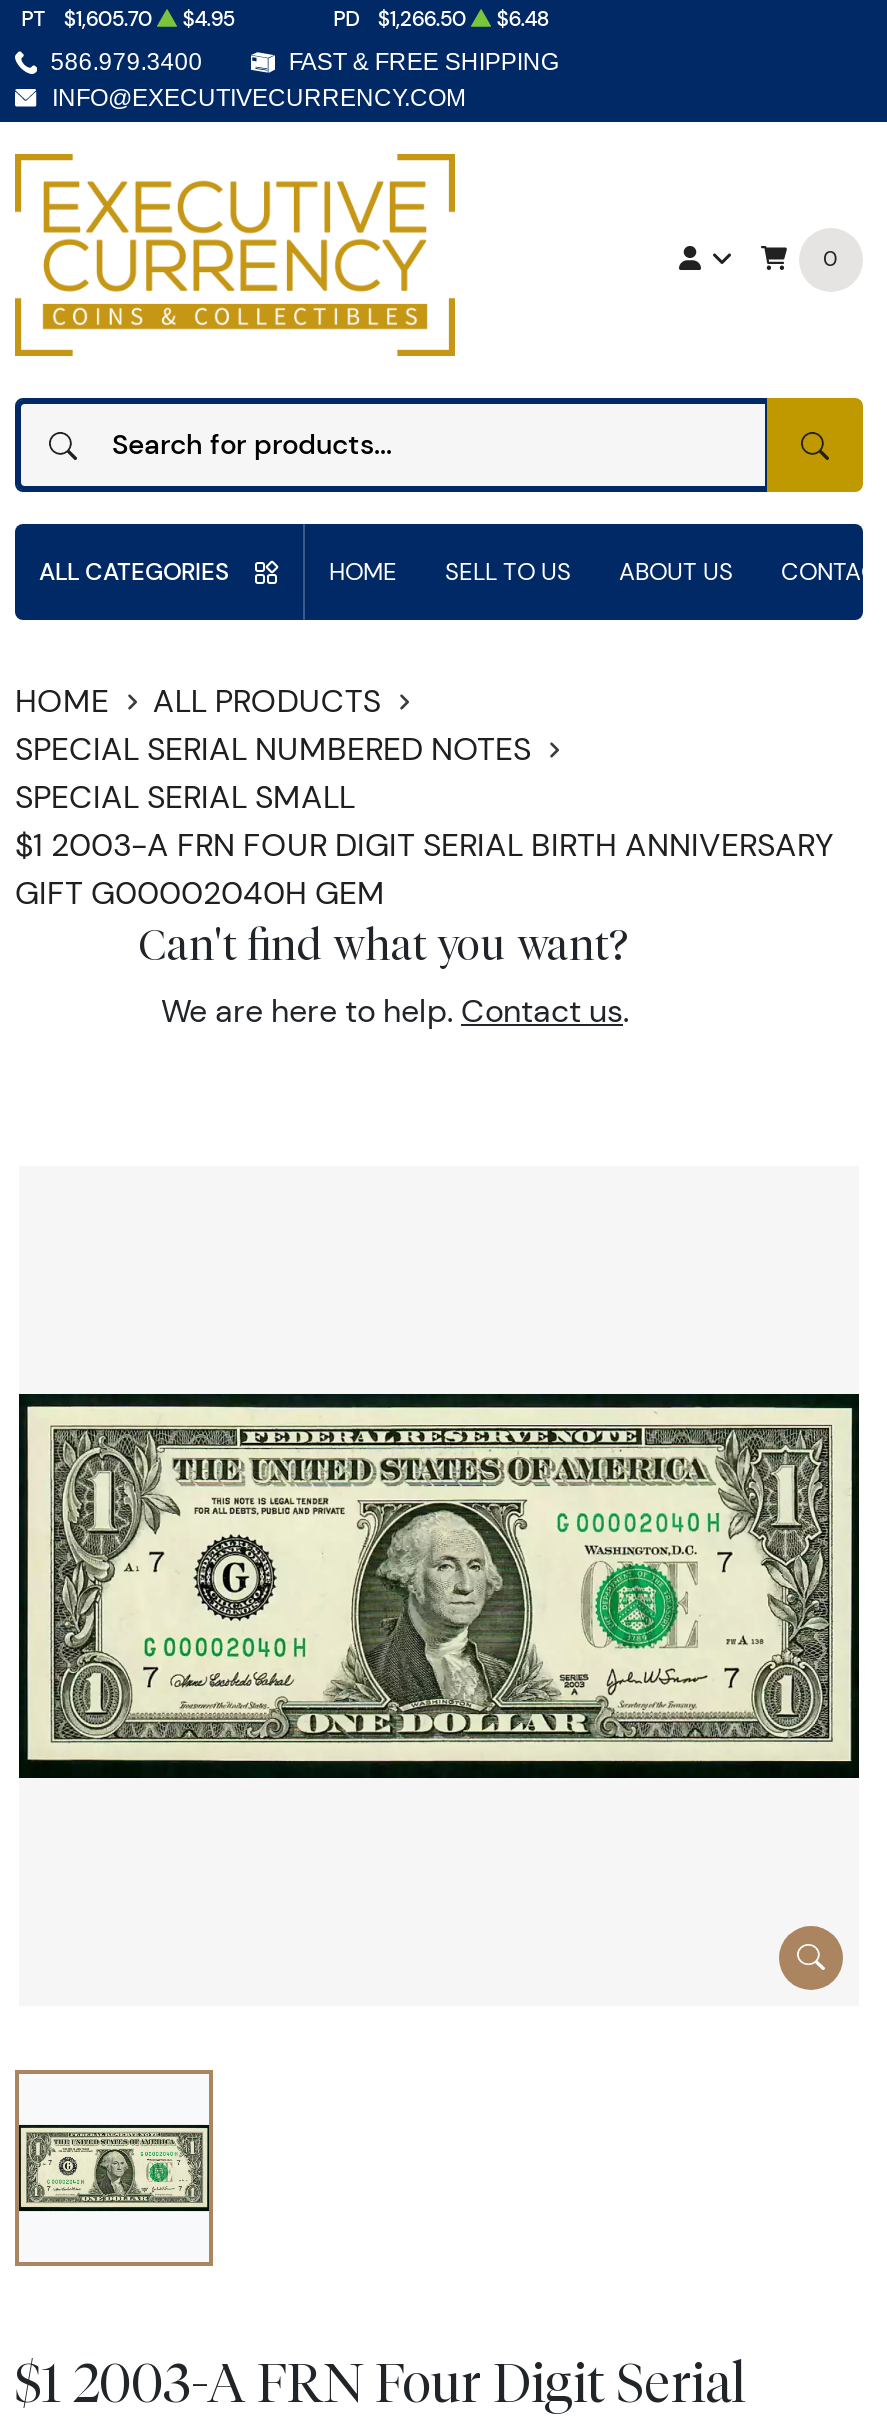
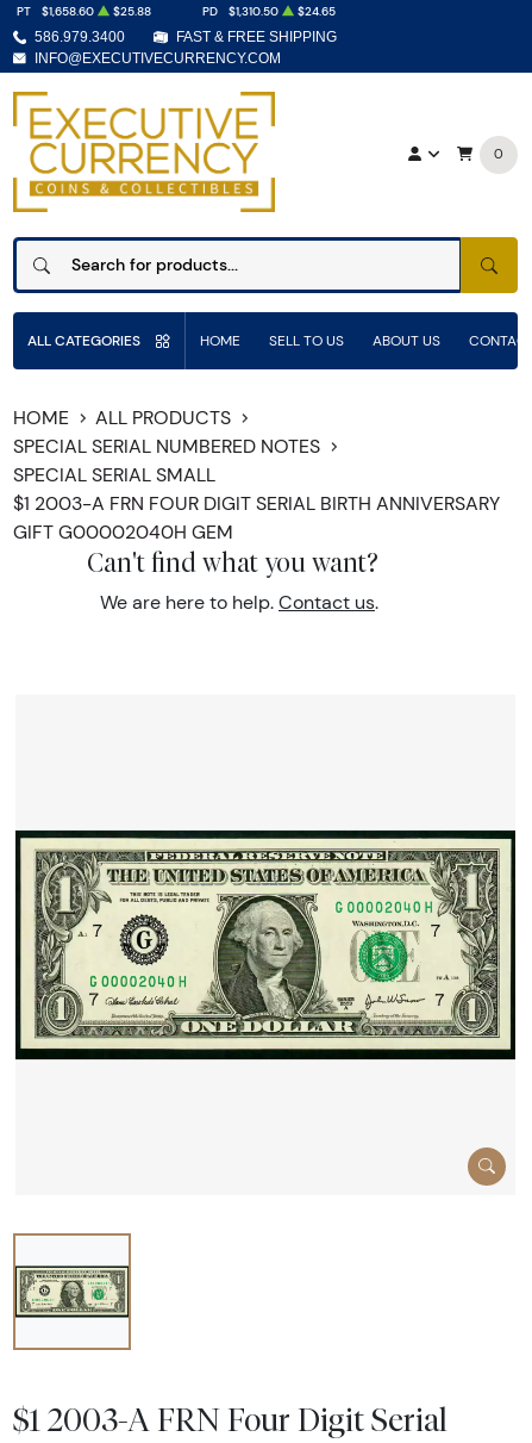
[64,6,152,32] $1,605.70 -> [42,3,94,19] $1,658.60
[183,6,235,32] $4.95 -> [113,3,151,19] $25.88
[378,6,466,32] $1,266.50 -> [229,3,279,19] $1,310.50
[497,6,549,32] $6.48 -> [297,3,335,19] $24.65

